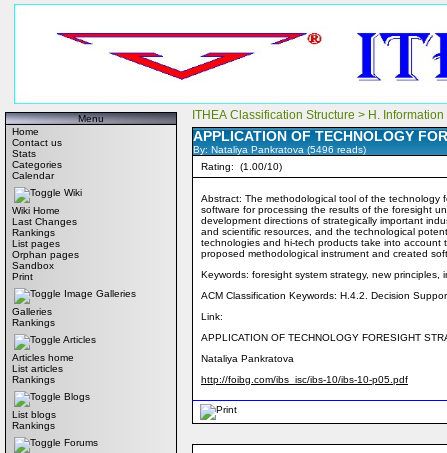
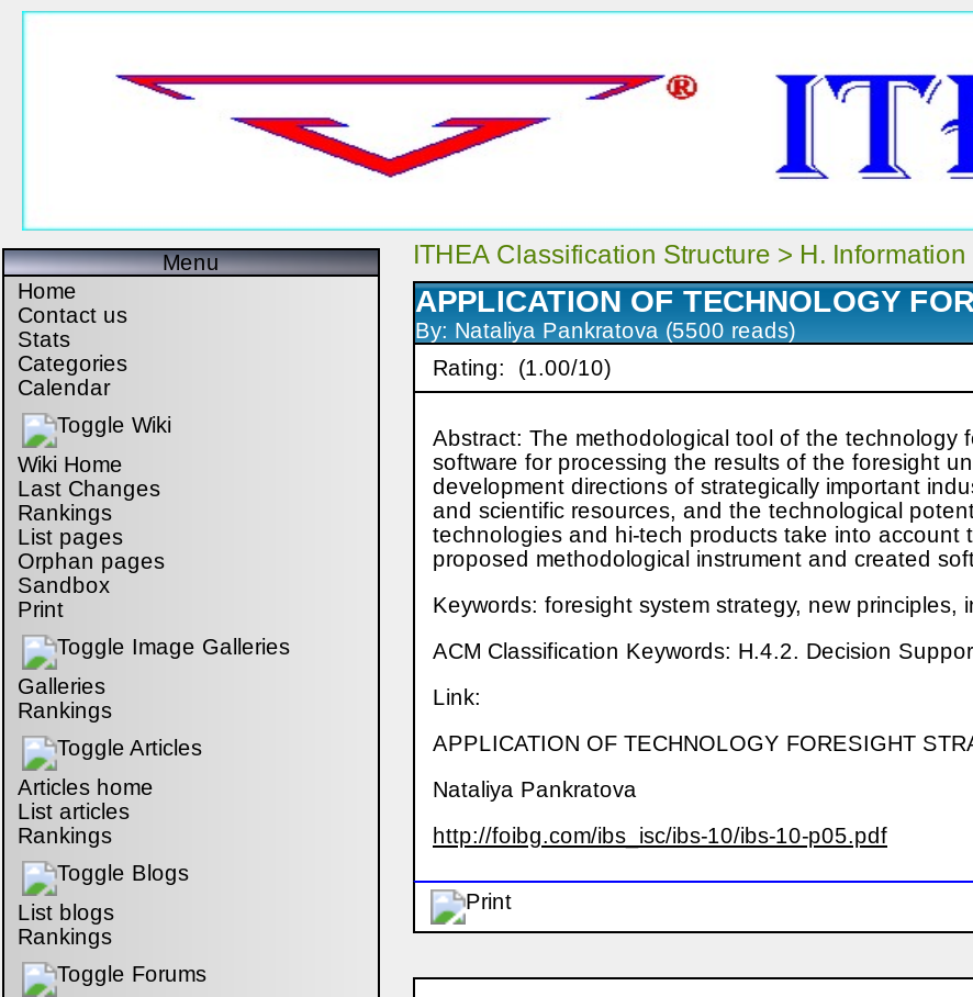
[193,144,366,155] By: Nataliya Pankratova (5496 reads) -> [415,318,795,343] By: Nataliya Pankratova (5500 reads)

